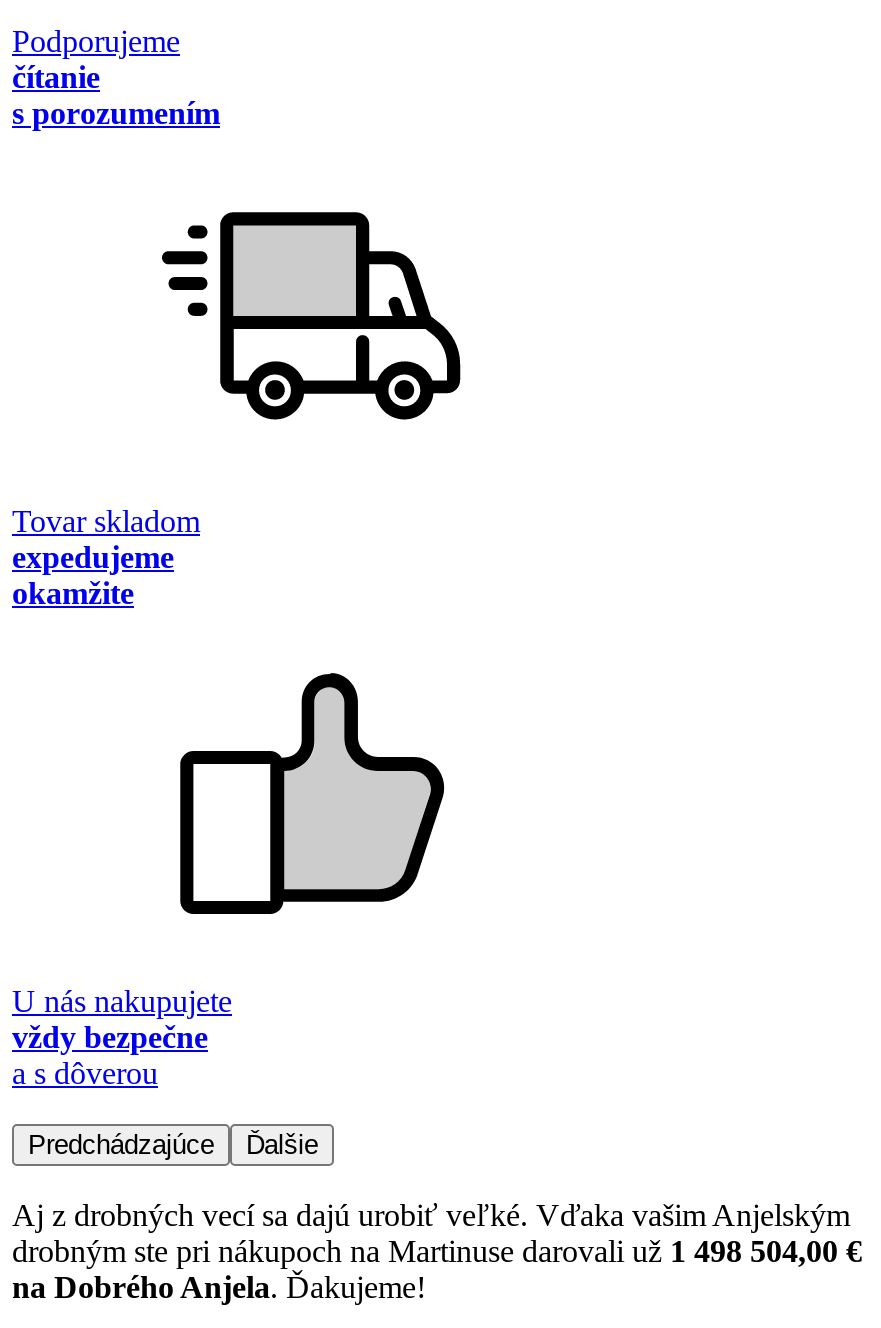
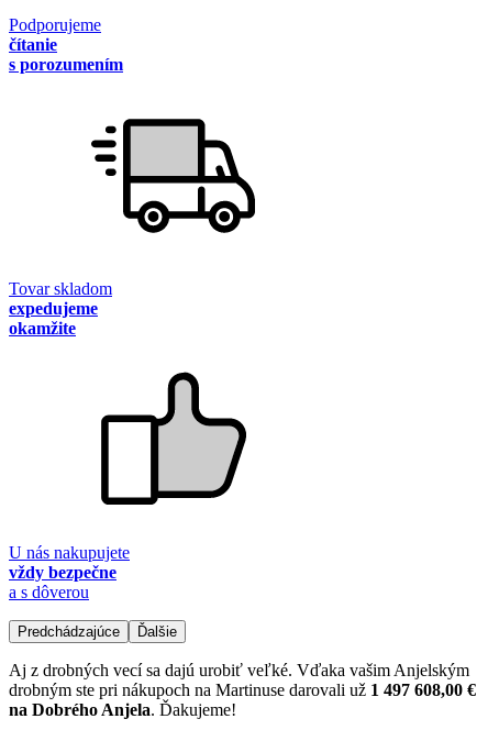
[12,1235,862,1269] drobným ste pri nákupoch na Martinuse darovali už 1 498 504,00 € -> [9,681,476,700] drobným ste pri nákupoch na Martinuse darovali už 1 497 608,00 €

